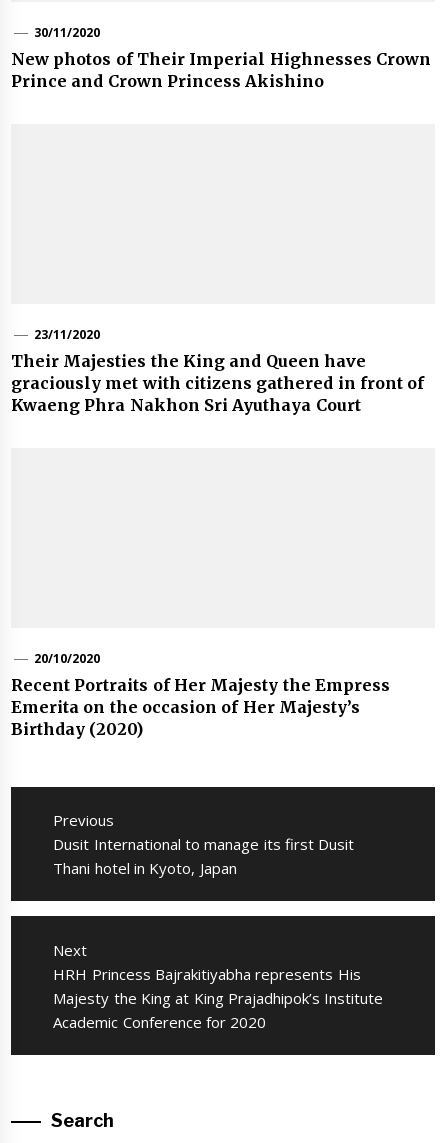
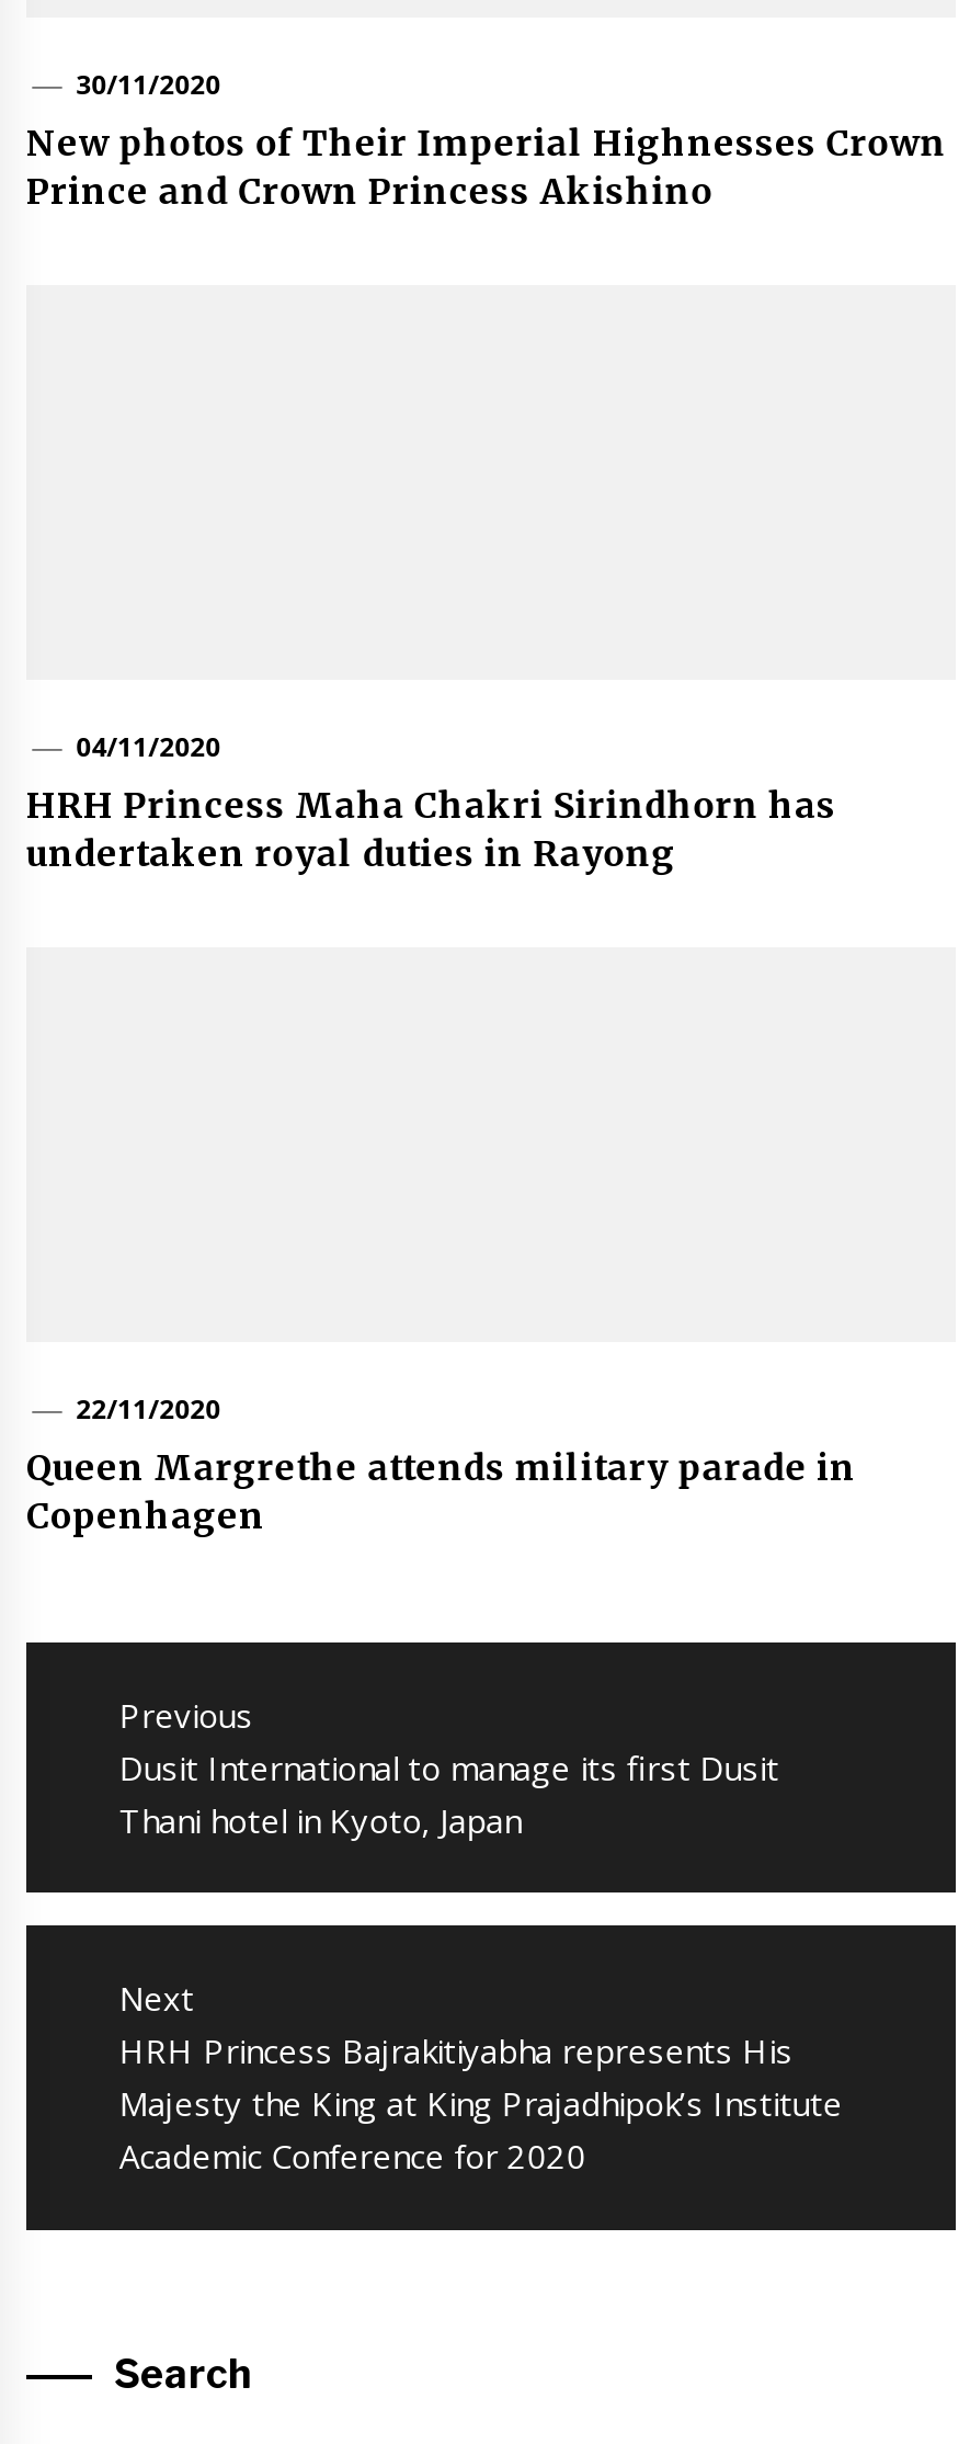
[11,326,424,415] 23/11/2020 | Their Majesties the King and Queen have | graciously met with citizens gathered in front of | Kwaeng Phra Nakhon Sri Ayuthaya Court -> [26,728,836,875] 04/11/2020 | HRH Princess Maha Chakri Sirindhorn has | undertaken royal duties in Rayong
[11,650,390,739] 20/10/2020 | Recent Portraits of Her Majesty the Empress | Emerita on the occasion of Her Majesty’s | Birthday (2020) -> [26,1390,856,1537] 22/11/2020 | Queen Margrethe attends military parade in | Copenhagen

